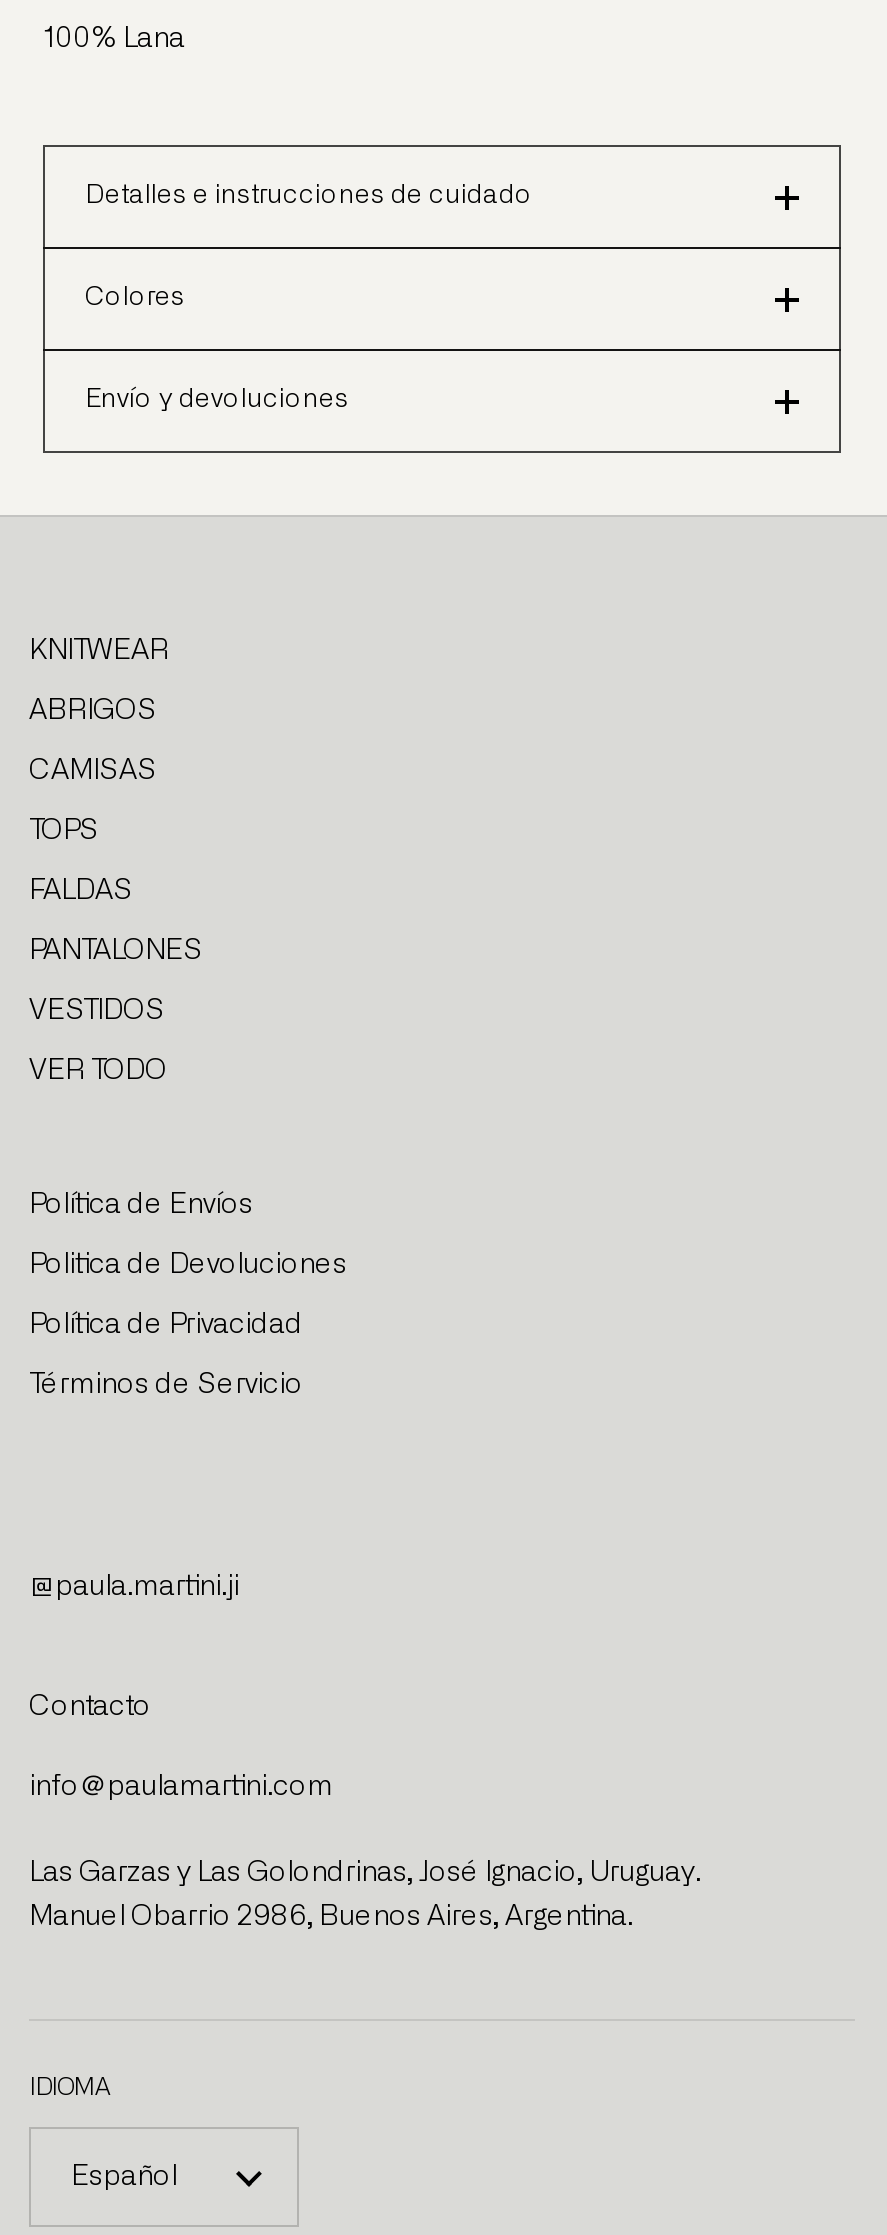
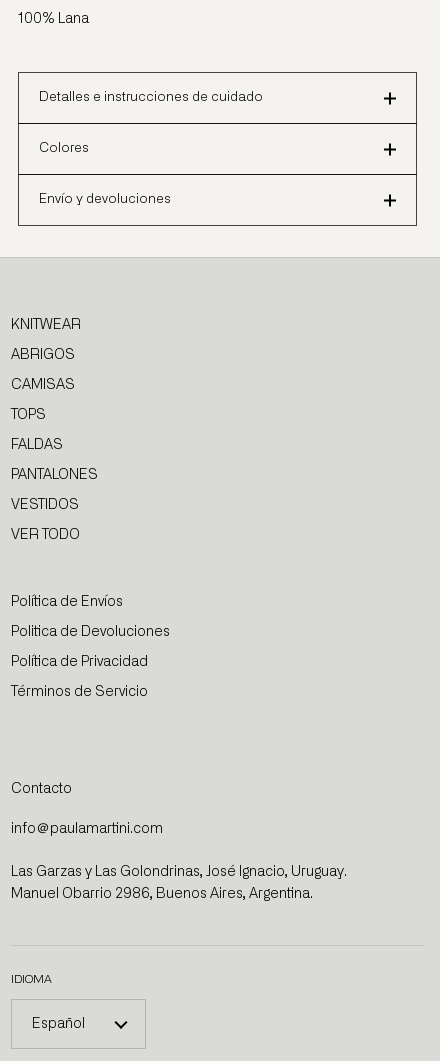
[29,1574,239,1602] @paula.martini.ji -> none

